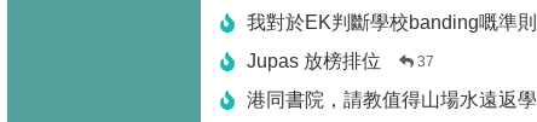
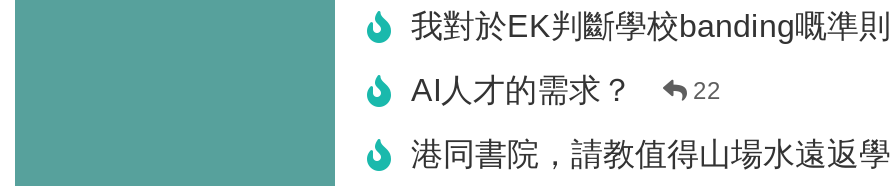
[247,51,434,71] Jupas 放榜排位 | 37 -> [411,73,721,107] AI人才的需求？ | 22

